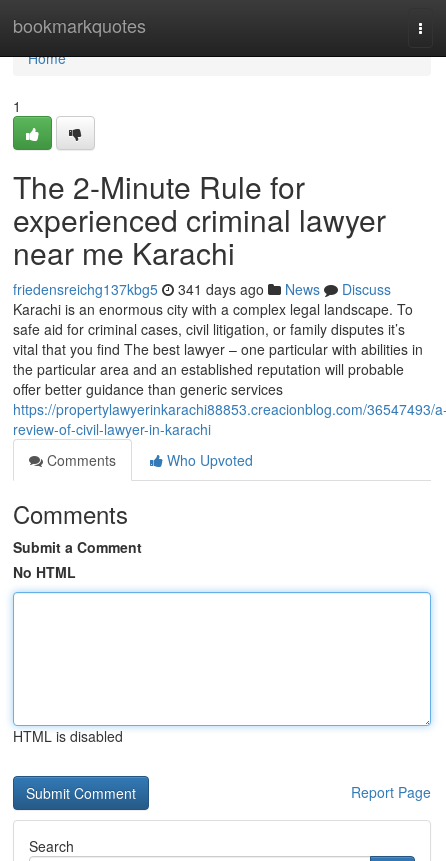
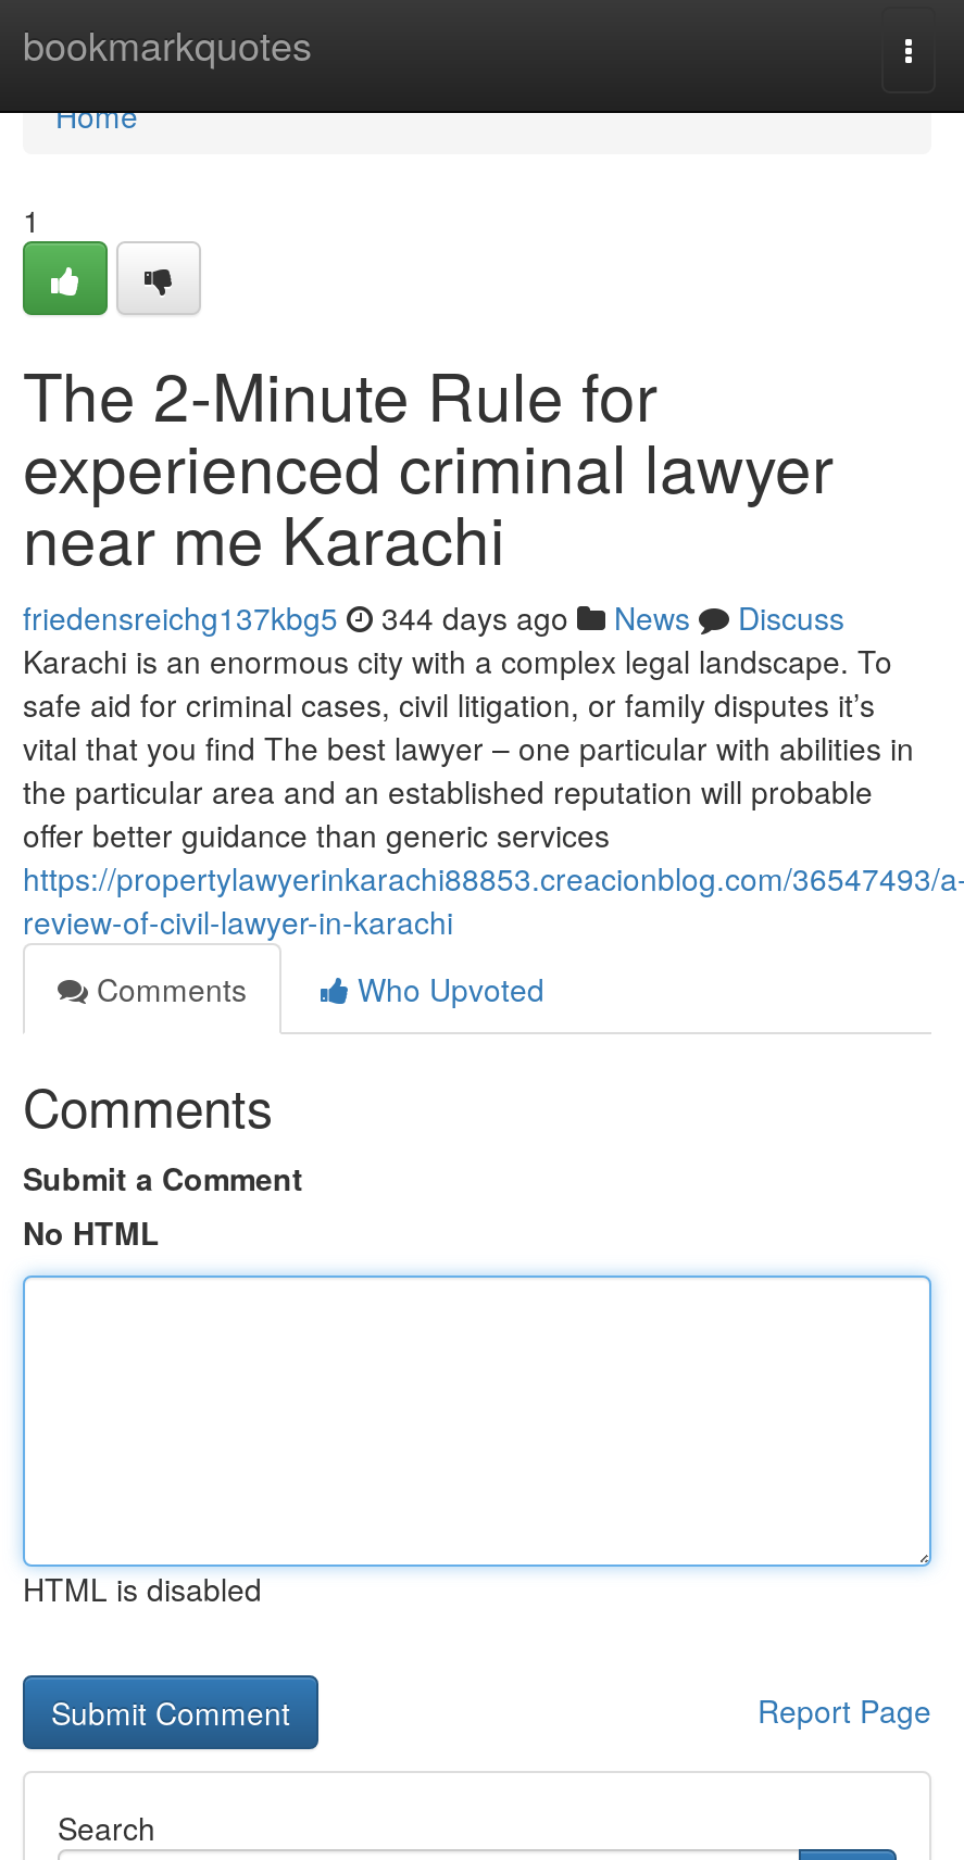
[13,279,391,299] friedensreichg137kbg5 341 days ago News Discuss -> [23,595,844,639] friedensreichg137kbg5 344 days ago News Discuss

